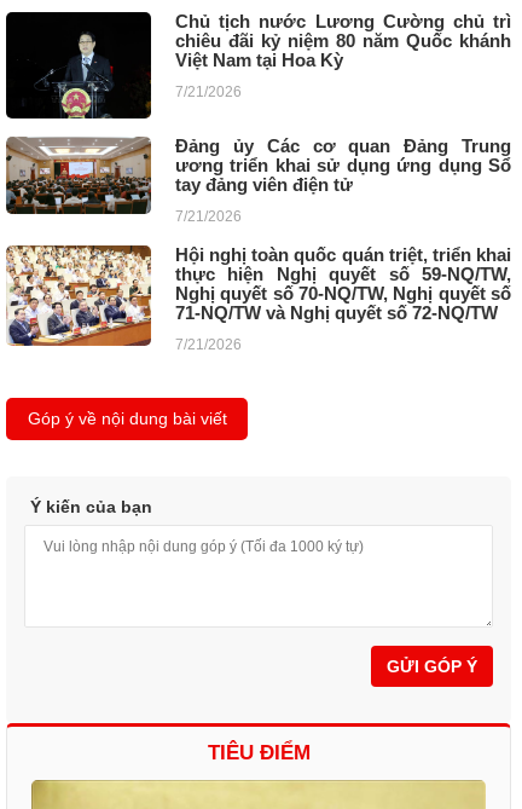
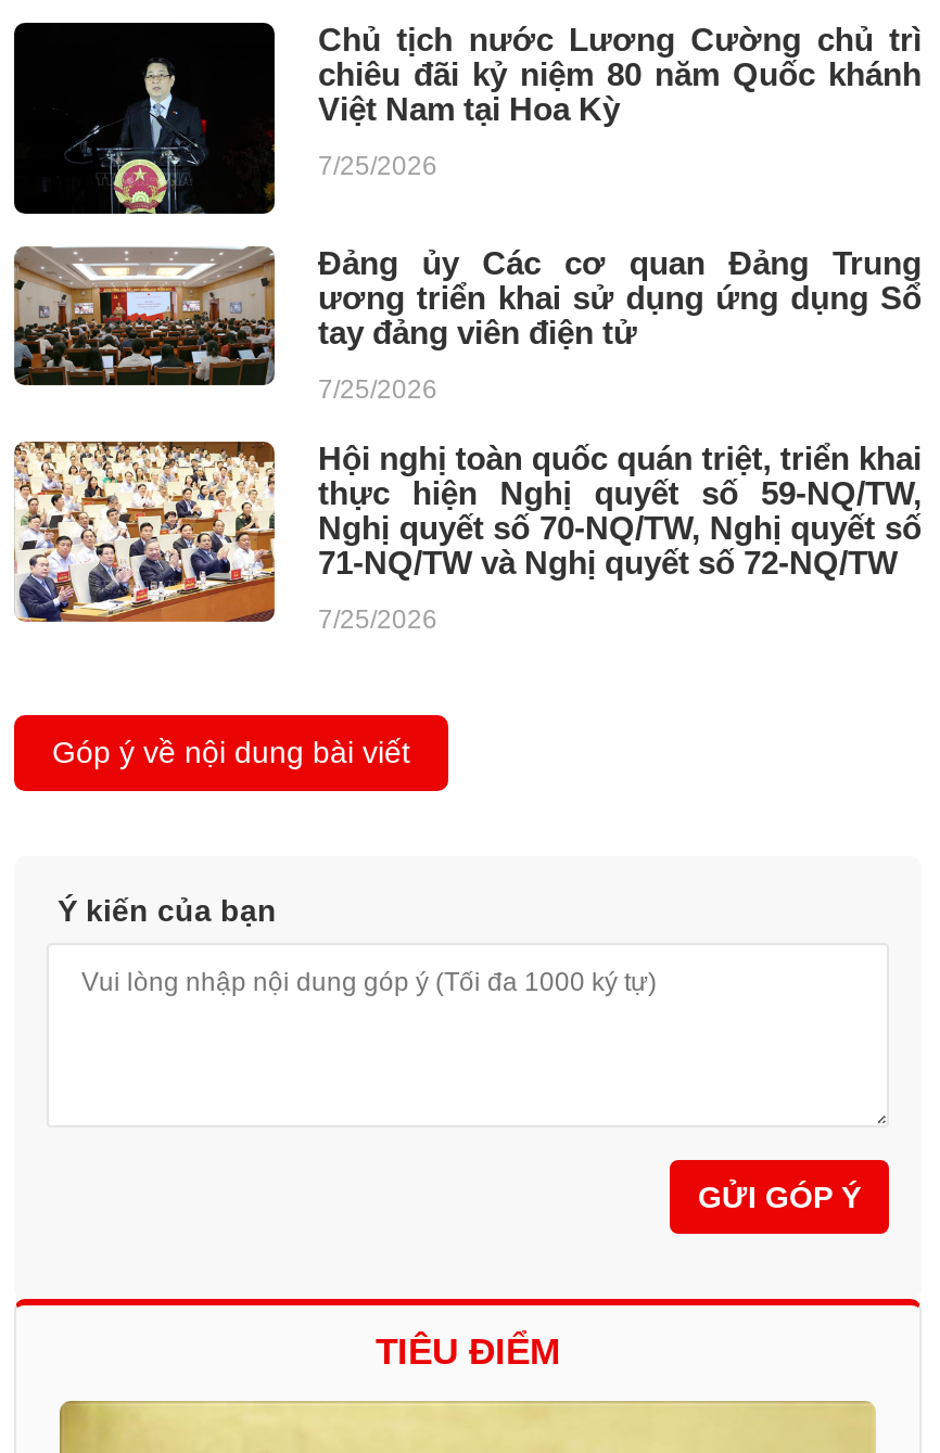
[175,83,242,100] 7/21/2026 -> [318,151,437,181] 7/25/2026
[175,208,242,225] 7/21/2026 -> [318,375,437,406] 7/25/2026
[175,337,242,354] 7/21/2026 -> [318,605,437,636] 7/25/2026

